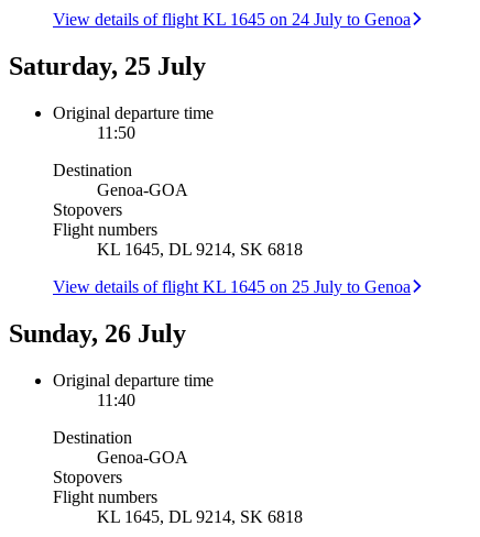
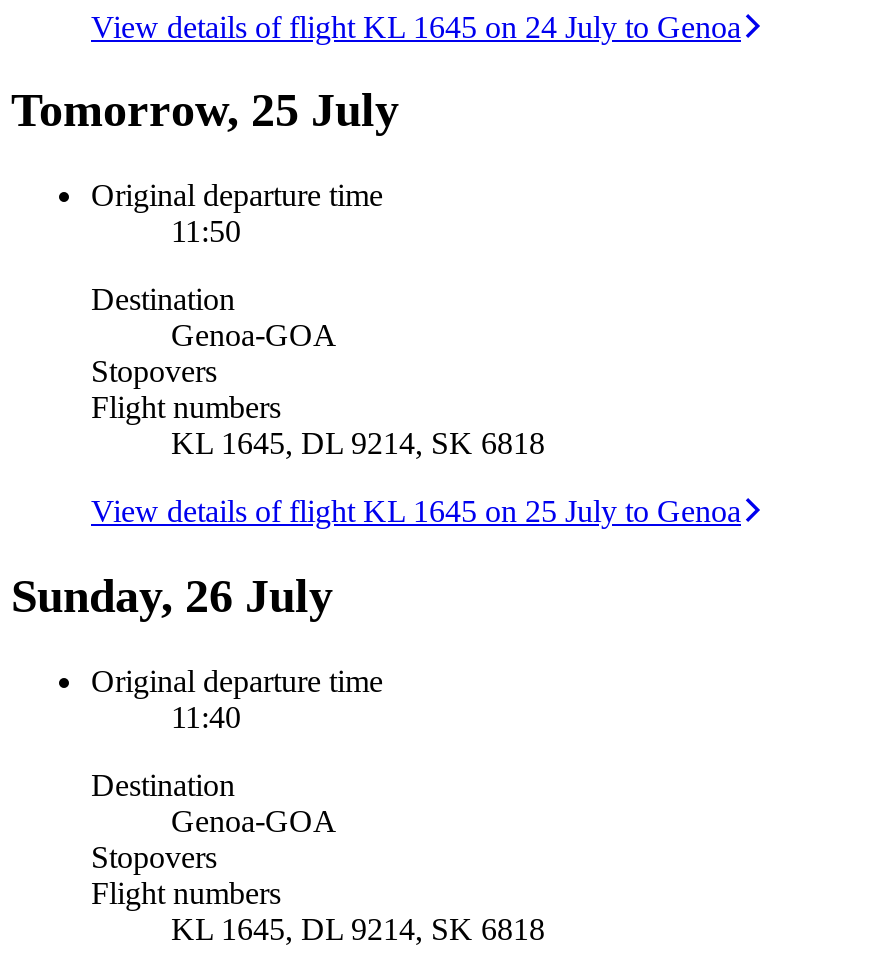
[9,52,206,80] Saturday, 25 July -> [11,85,399,137] Tomorrow, 25 July

